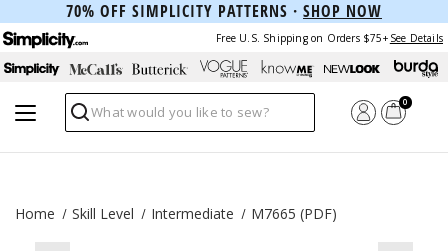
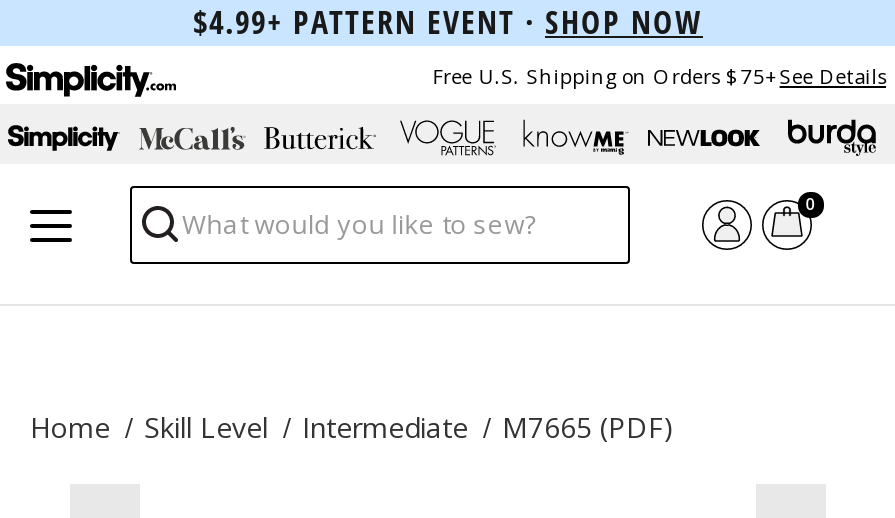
[66,0,382,22] 70% OFF SIMPLICITY PATTERNS · SHOP NOW -> [193,0,703,44] $4.99+ PATTERN EVENT · SHOP NOW

